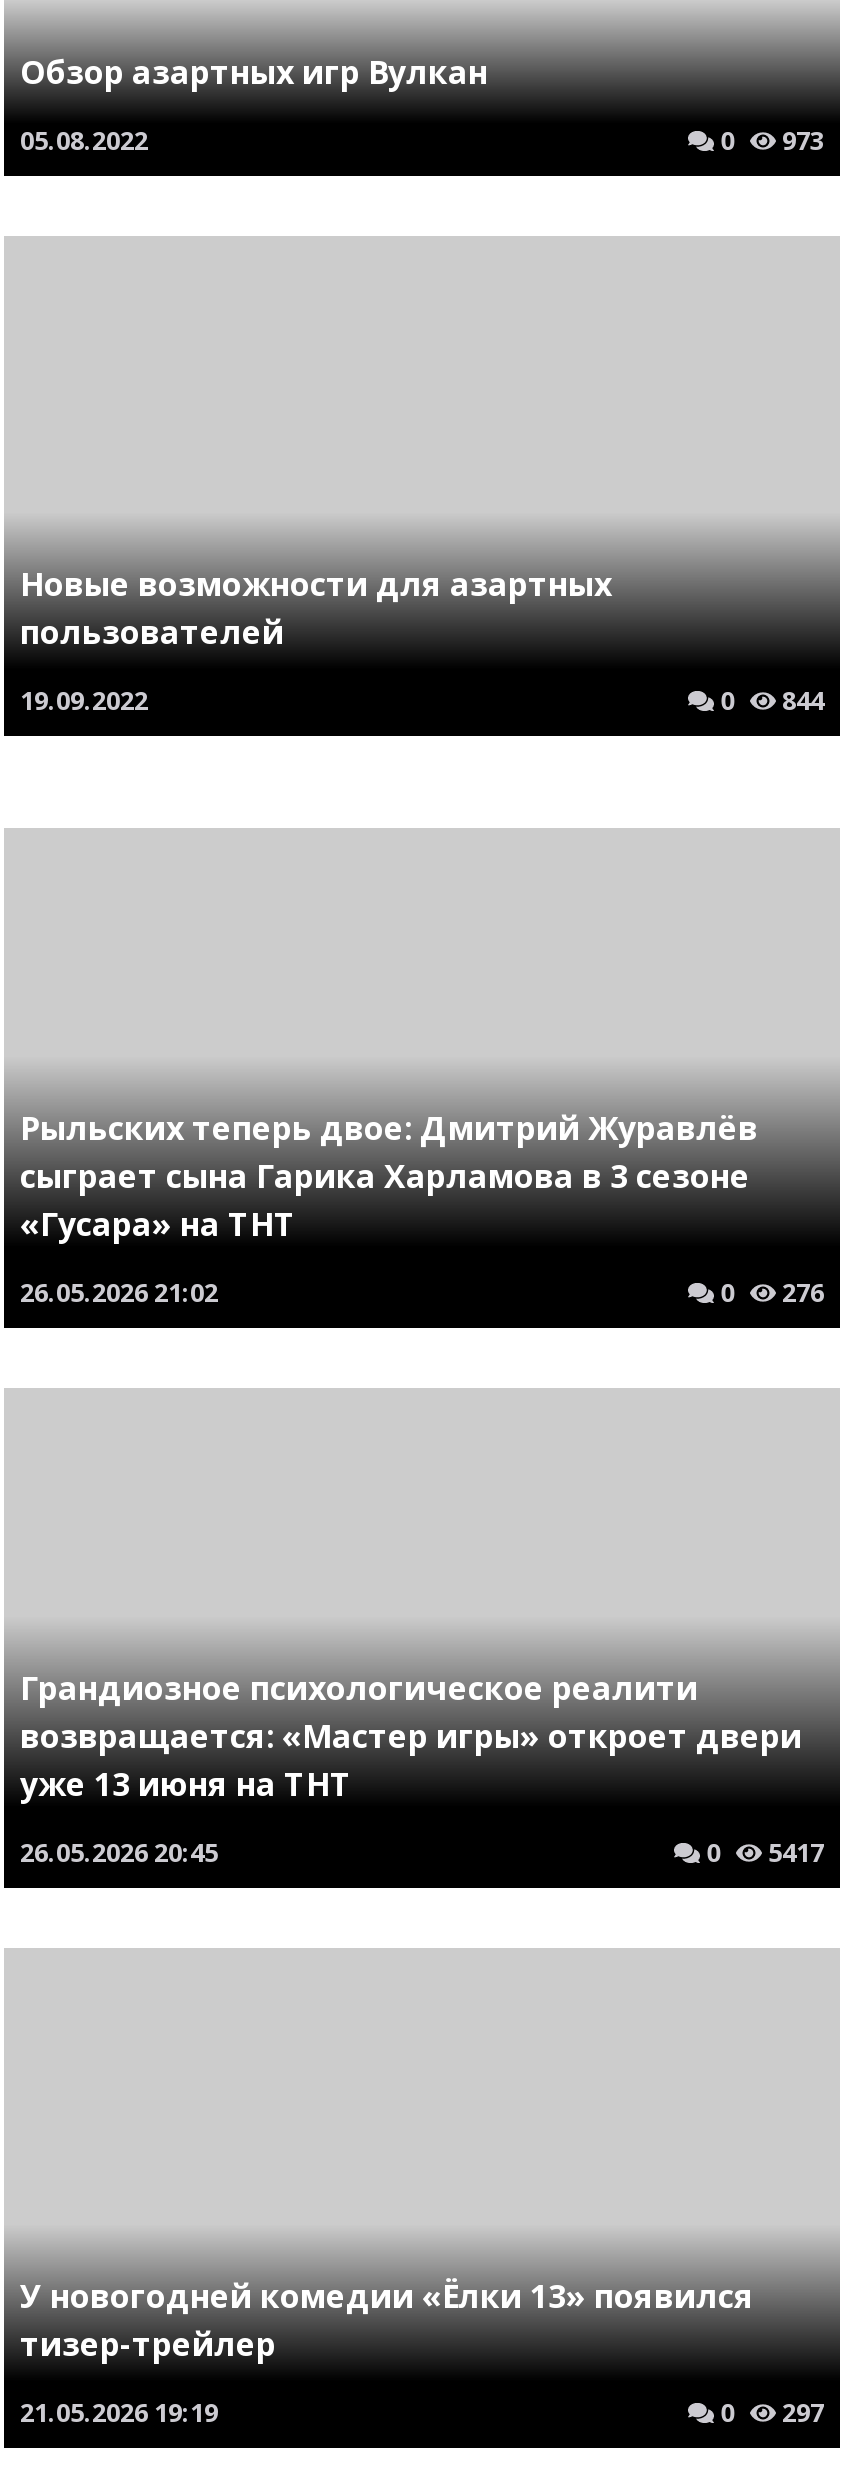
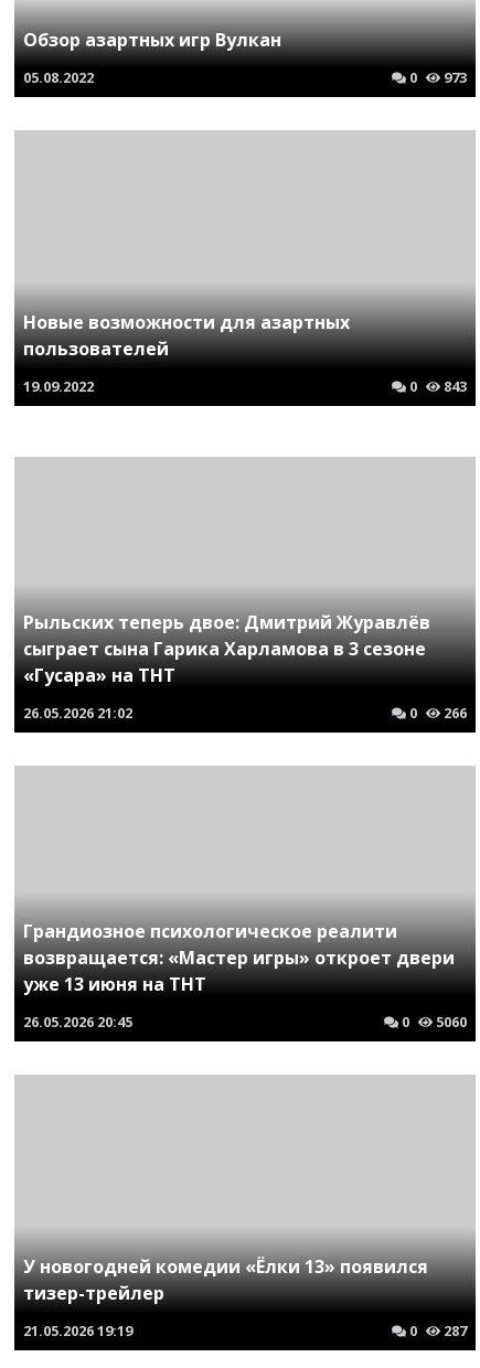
[714,682,824,718] 0 844 -> [406,376,467,396] 0 843
[714,1274,824,1310] 0 276 -> [406,703,467,723] 0 266
[700,1834,824,1870] 0 5417 -> [399,1012,467,1032] 0 5060
[714,2394,824,2430] 0 297 -> [406,1321,467,1340] 0 287

